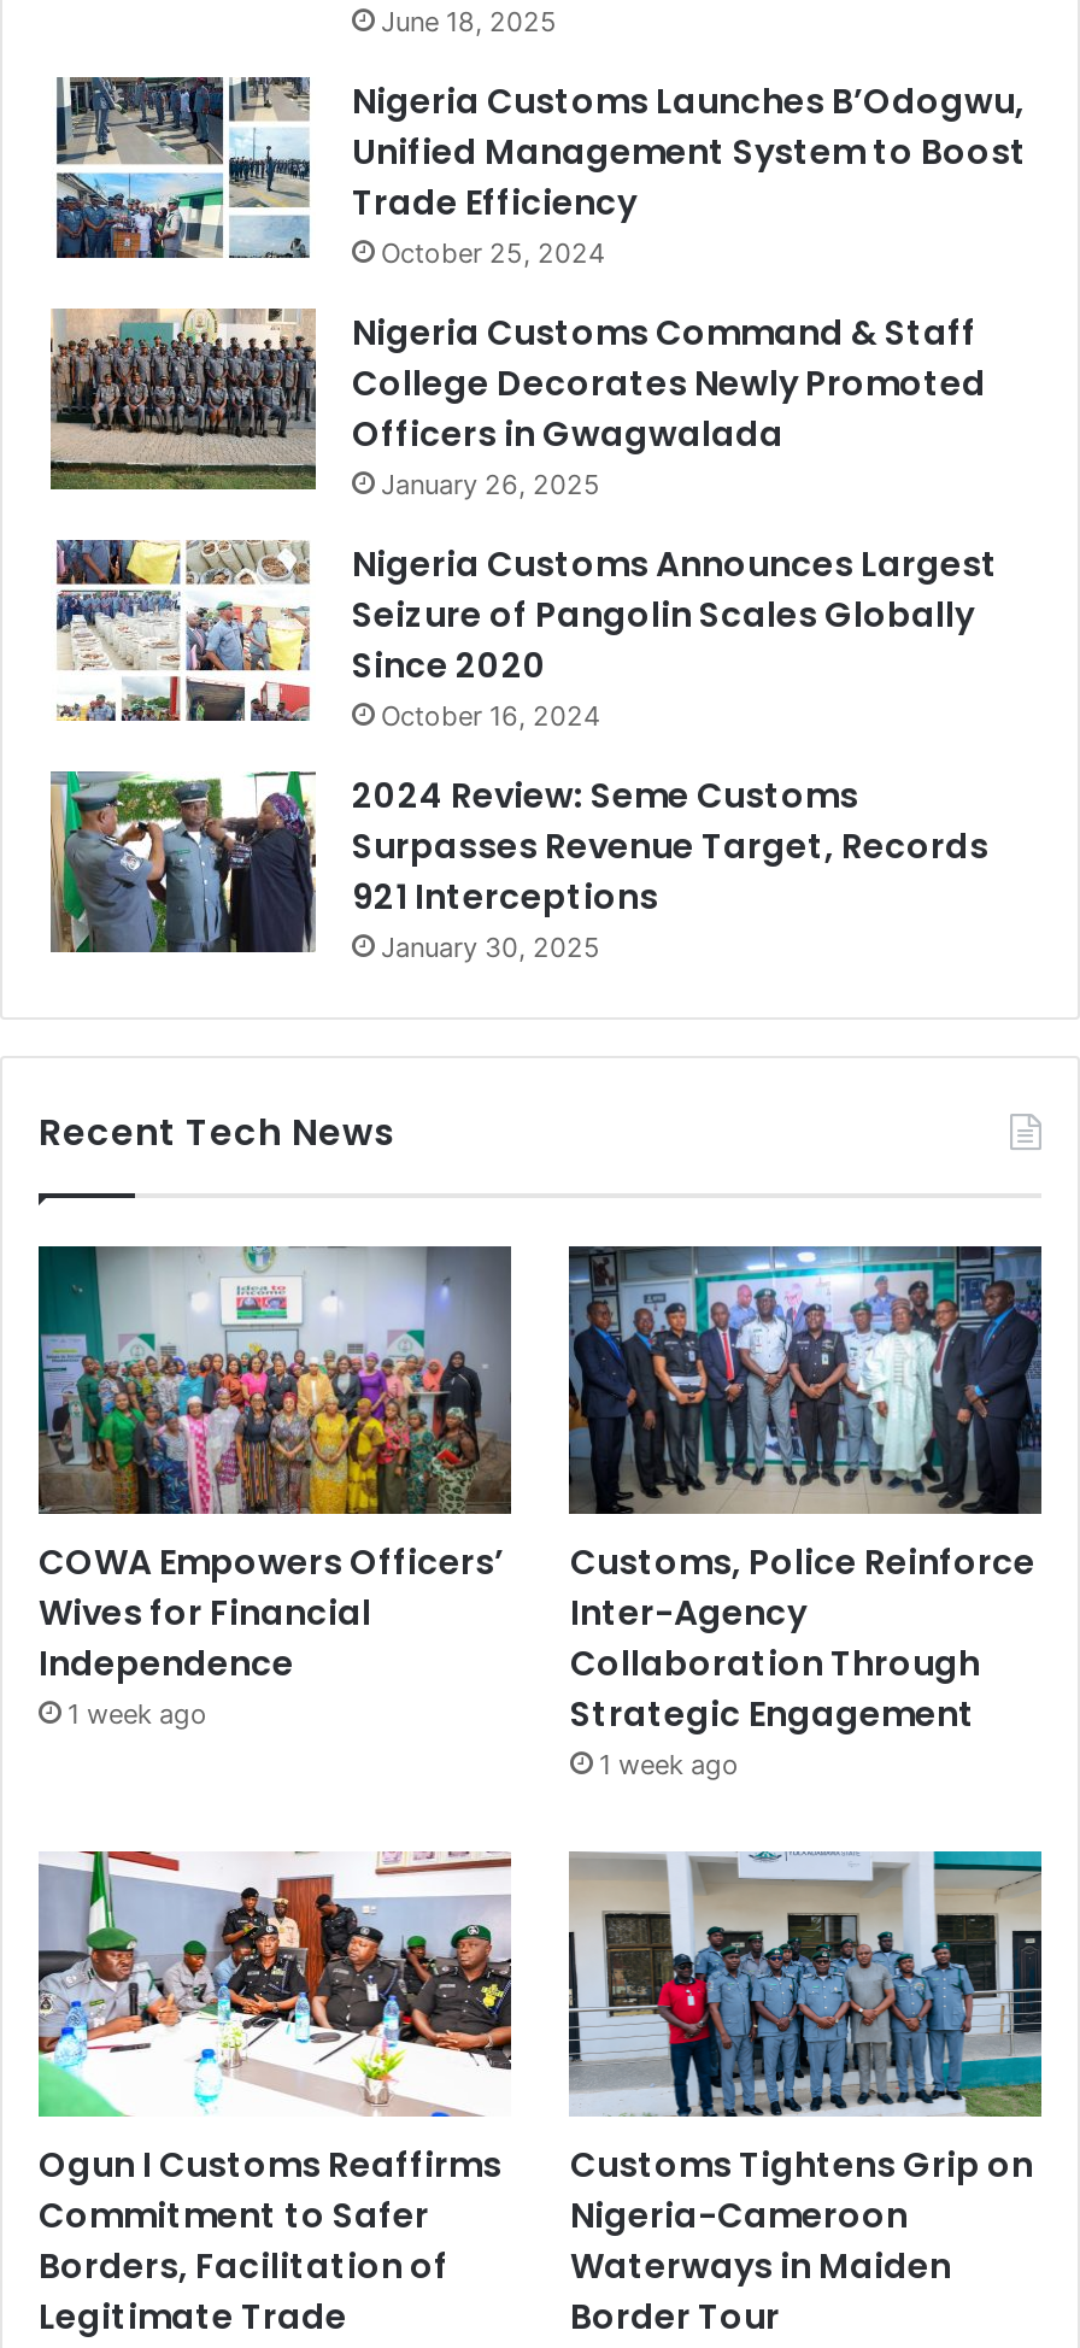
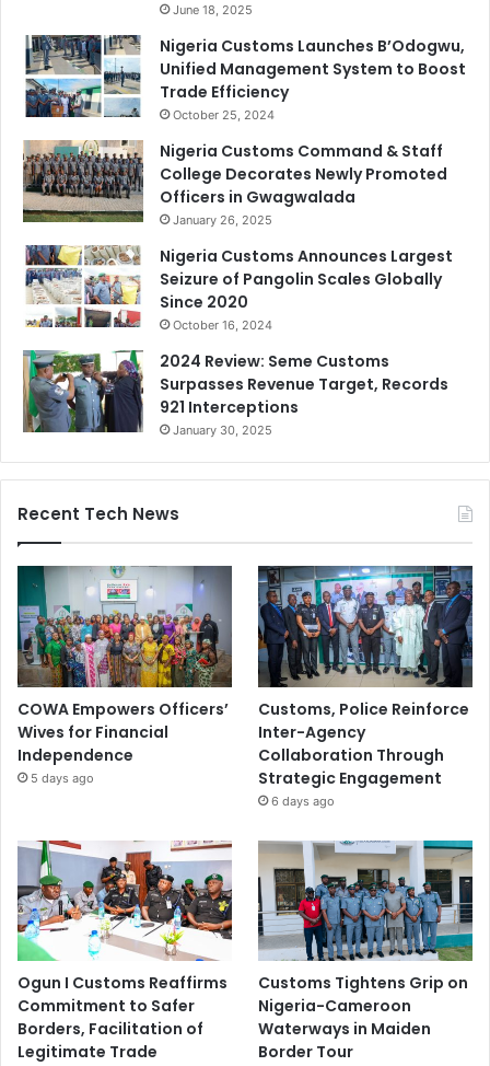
[67,1696,207,1730] 1 week ago -> [31,770,94,785] 5 days ago
[599,1747,739,1781] 1 week ago -> [272,793,335,808] 6 days ago

